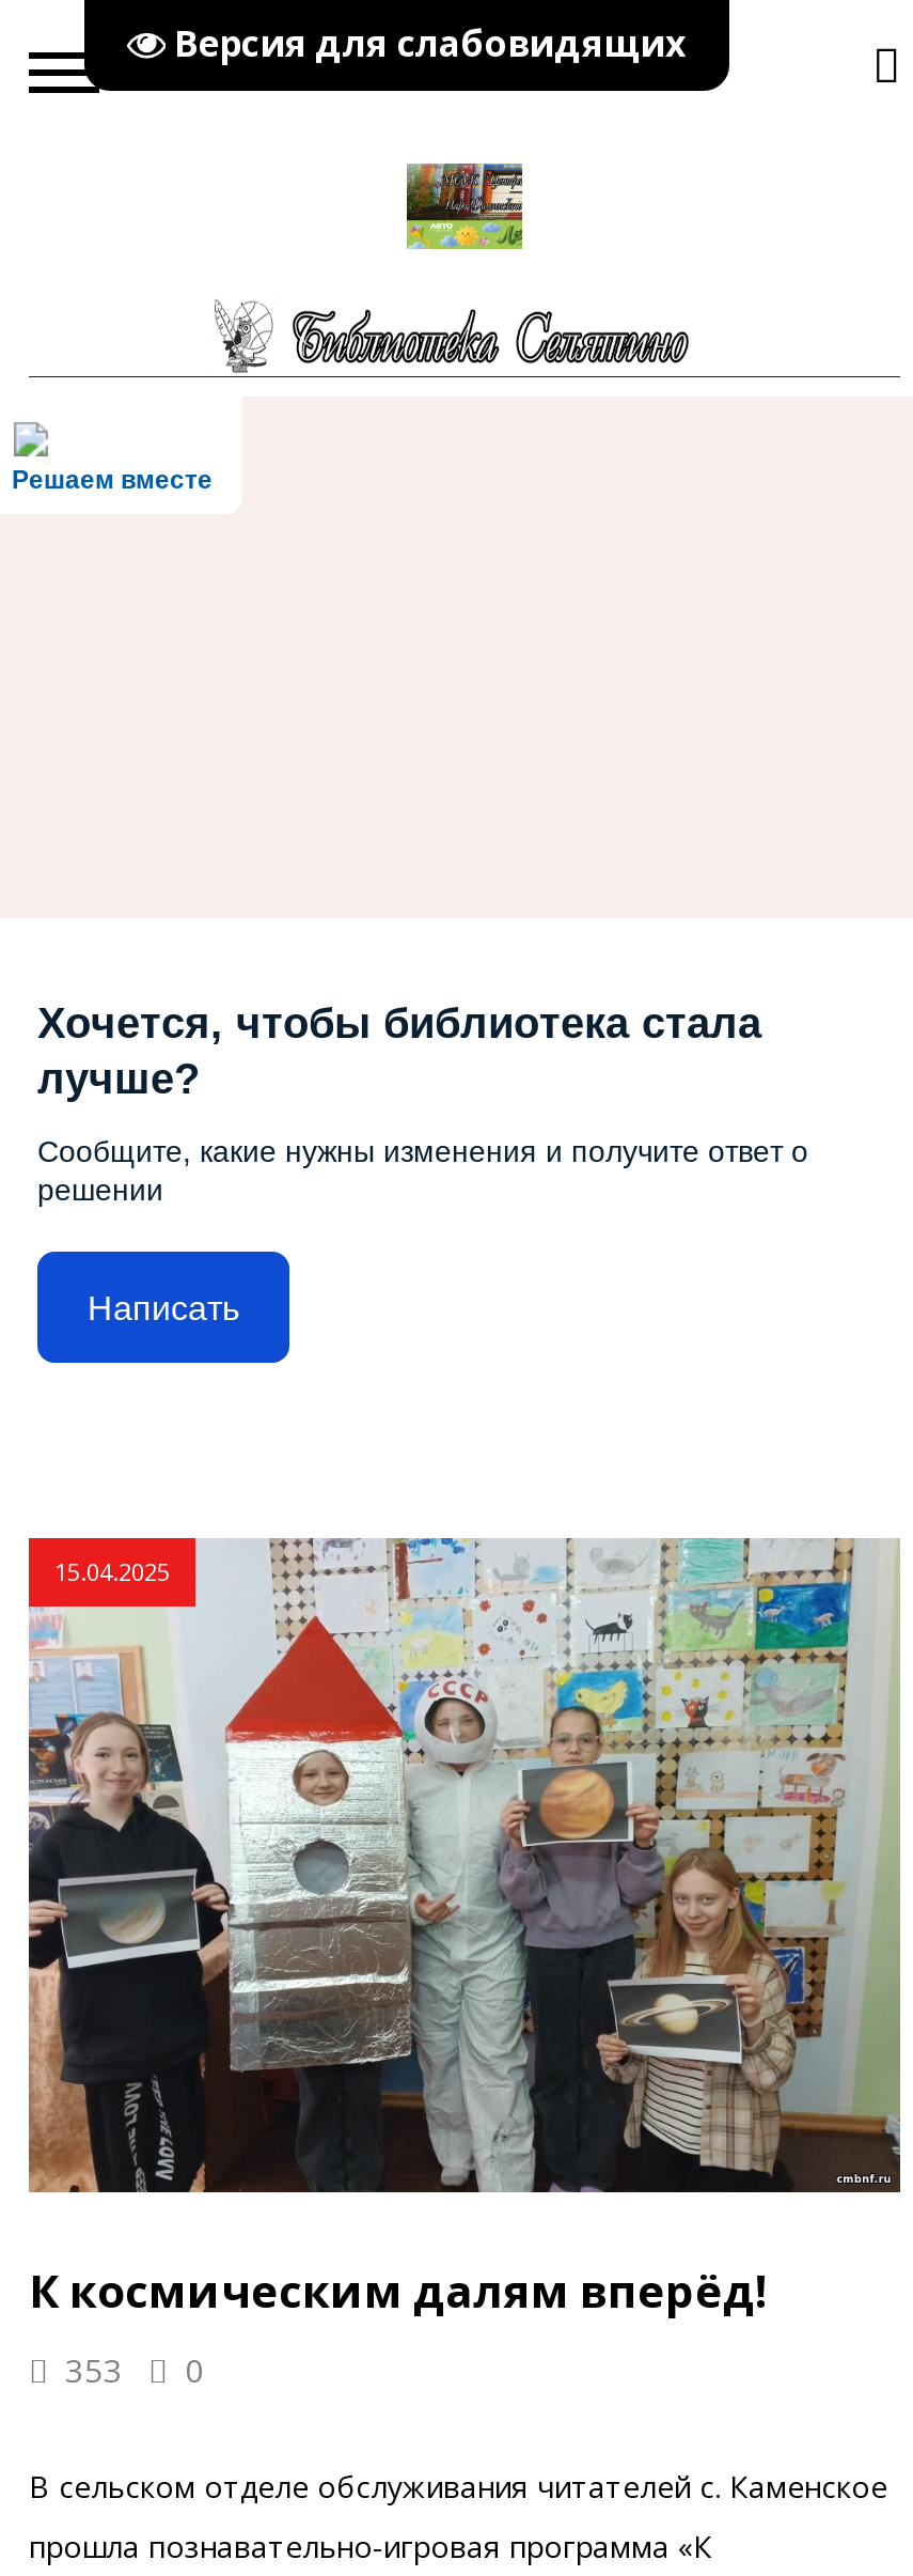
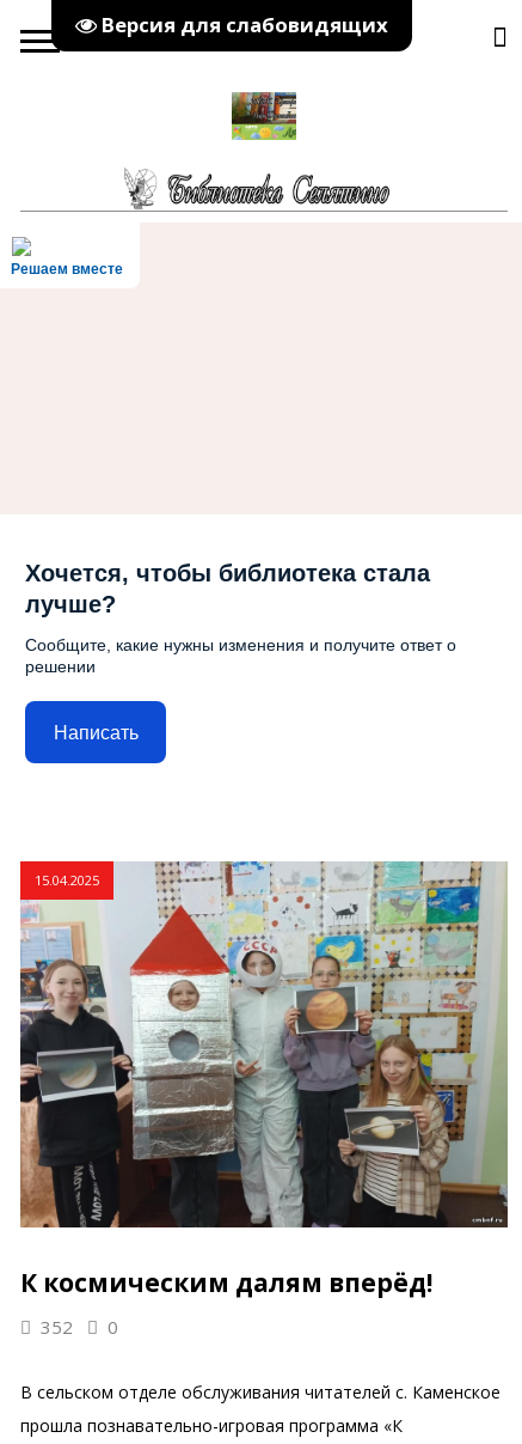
[65,2348,204,2391] 353 0 -> [41,1315,118,1339] 352 0

